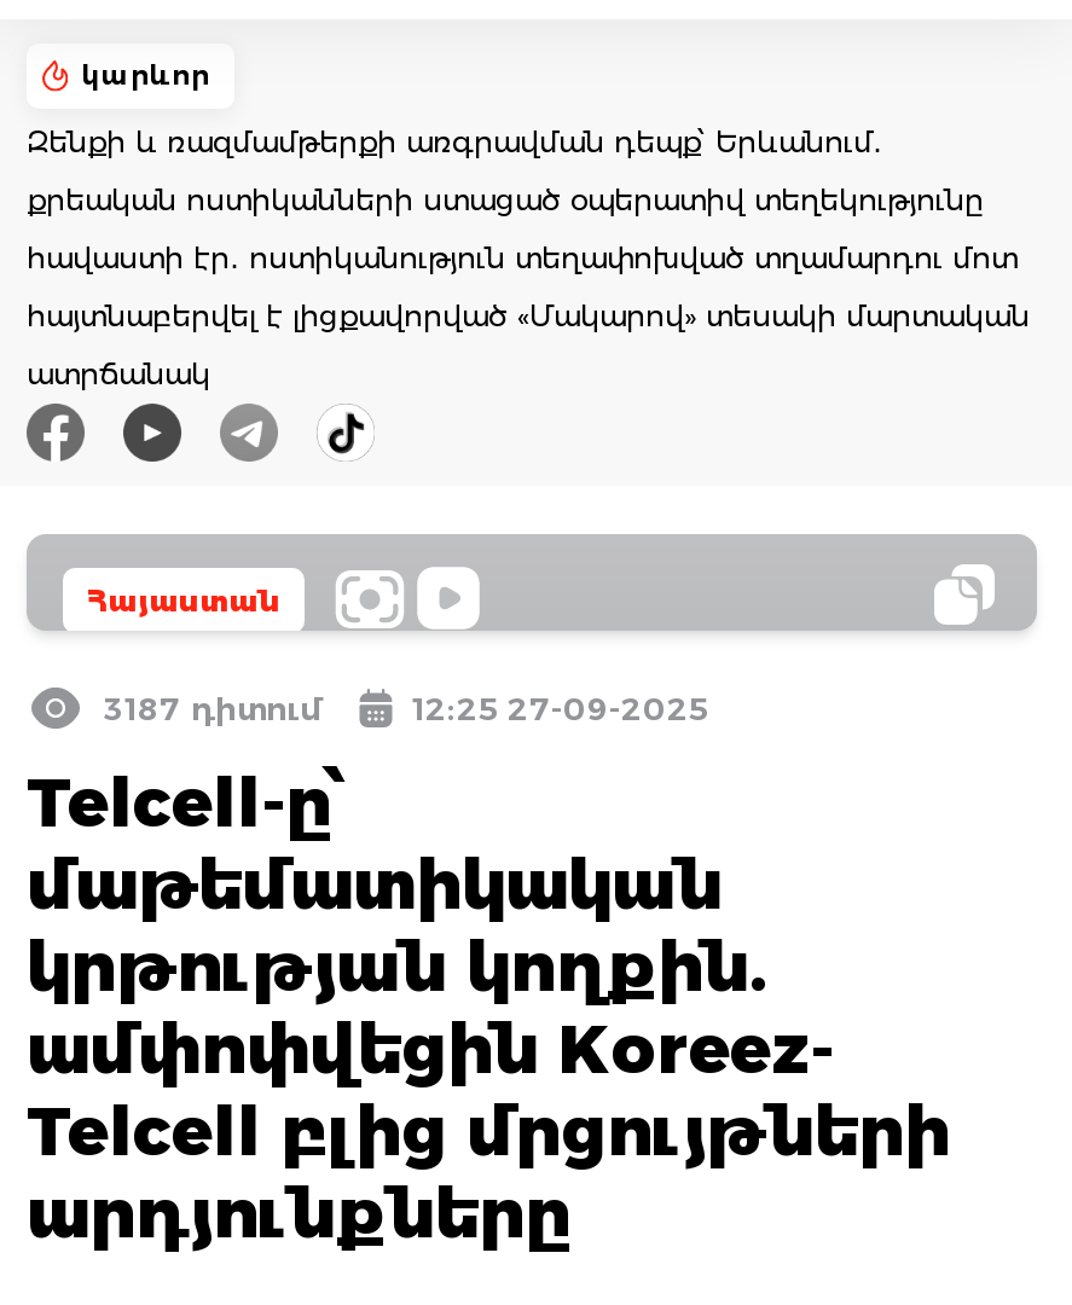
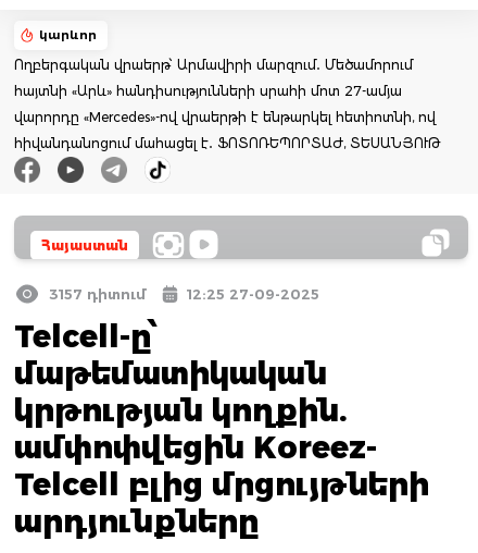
[27,123,1030,391] Զենքի և ռազմամթերքի առգրավման դեպք՝ Երևանում․ | քրեական ոստիկանների ստացած օպերատիվ տեղեկությունը | հավաստի էր․ ոստիկանություն տեղափոխված տղամարդու մոտ | հայտնաբերվել է լիցքավորված «Մակարով» տեսակի մարտական | ատրճանակ -> [14,57,440,151] Ողբերգական վրաերթ՝ Արմավիրի մարզում․ Մեծամորում | հայտնի «Արև» հանդիսությունների սրահի մոտ 27-ամյա | վարորդը «Mercedes»-ով վրաերթի է ենթարկել հետիոտնի, ով | հիվանդանոցում մահացել է․ ՖՈՏՈՌԵՊՈՐՏԱԺ, ՏԵՍԱՆՅՈՒԹ
[104,688,321,727] 3187 դիտում -> [49,285,146,302] 3157 դիտում

